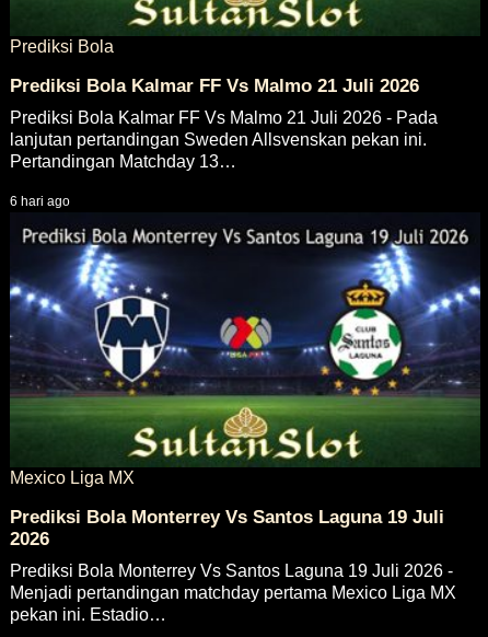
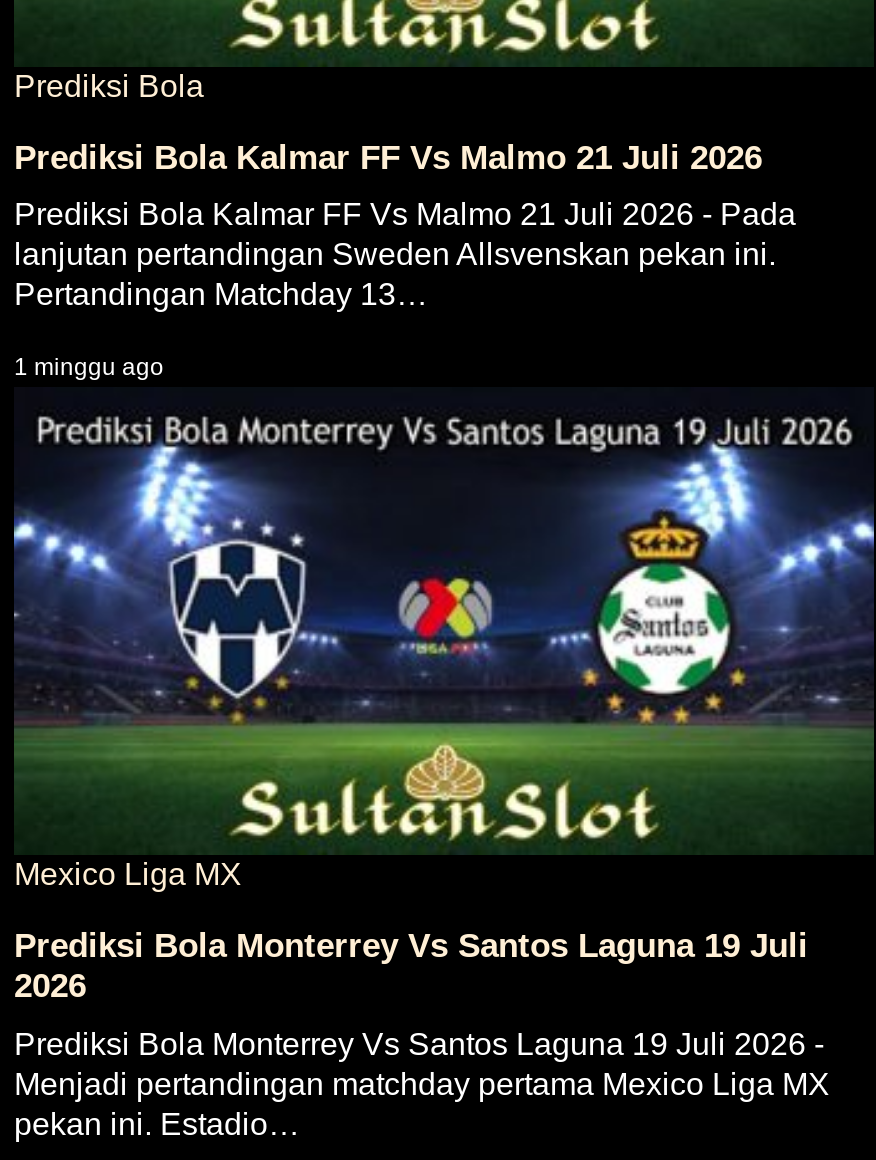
[10,194,70,209] 6 hari ago -> [14,354,164,382] 1 minggu ago

